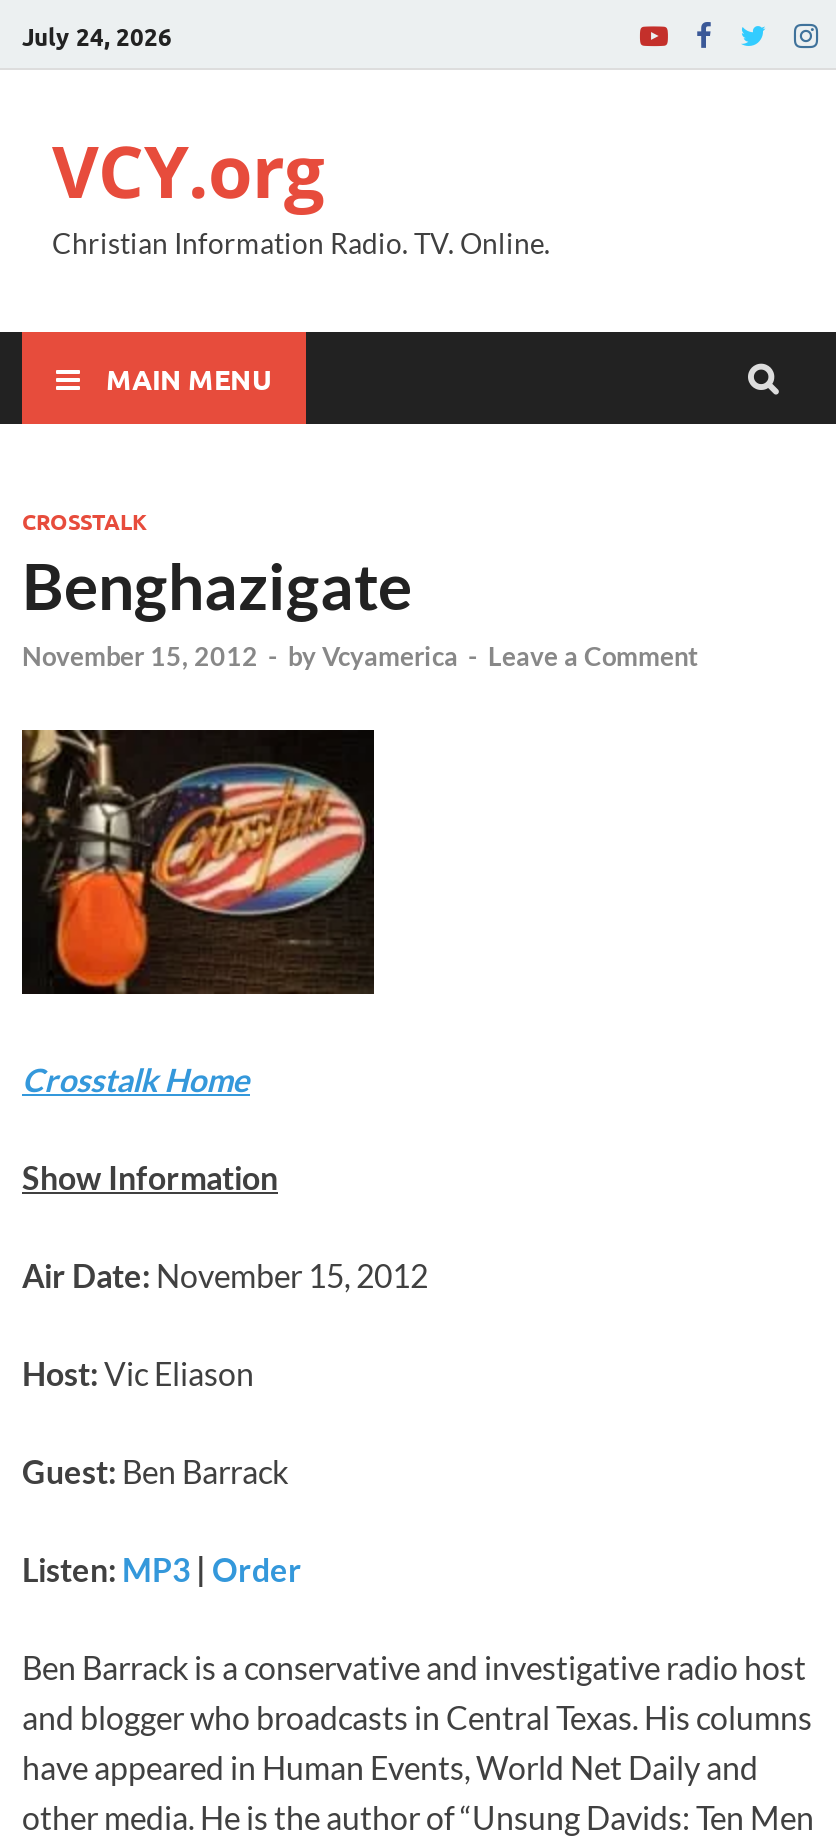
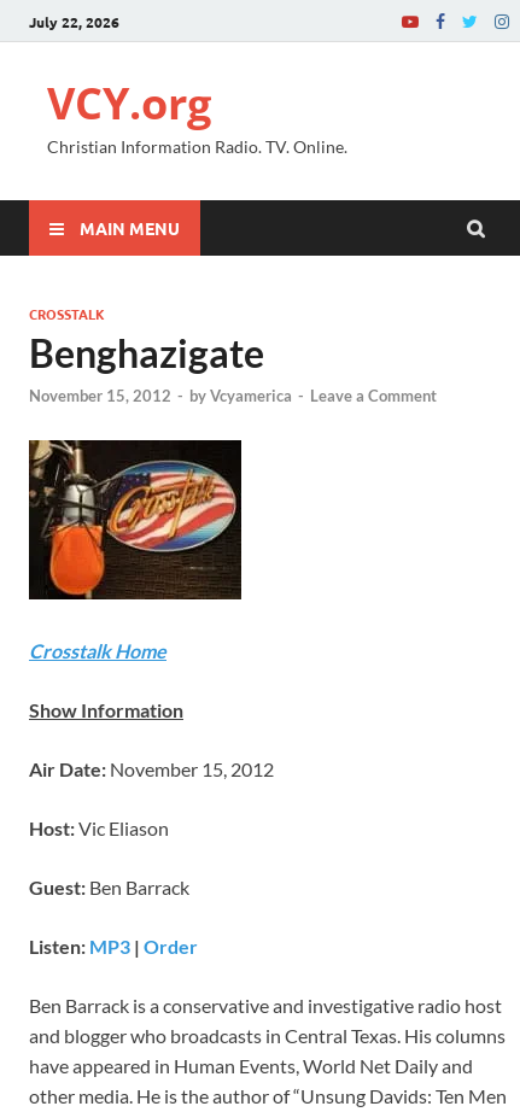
[22,19,172,51] July 24, 2026 -> [29,11,119,31] July 22, 2026

